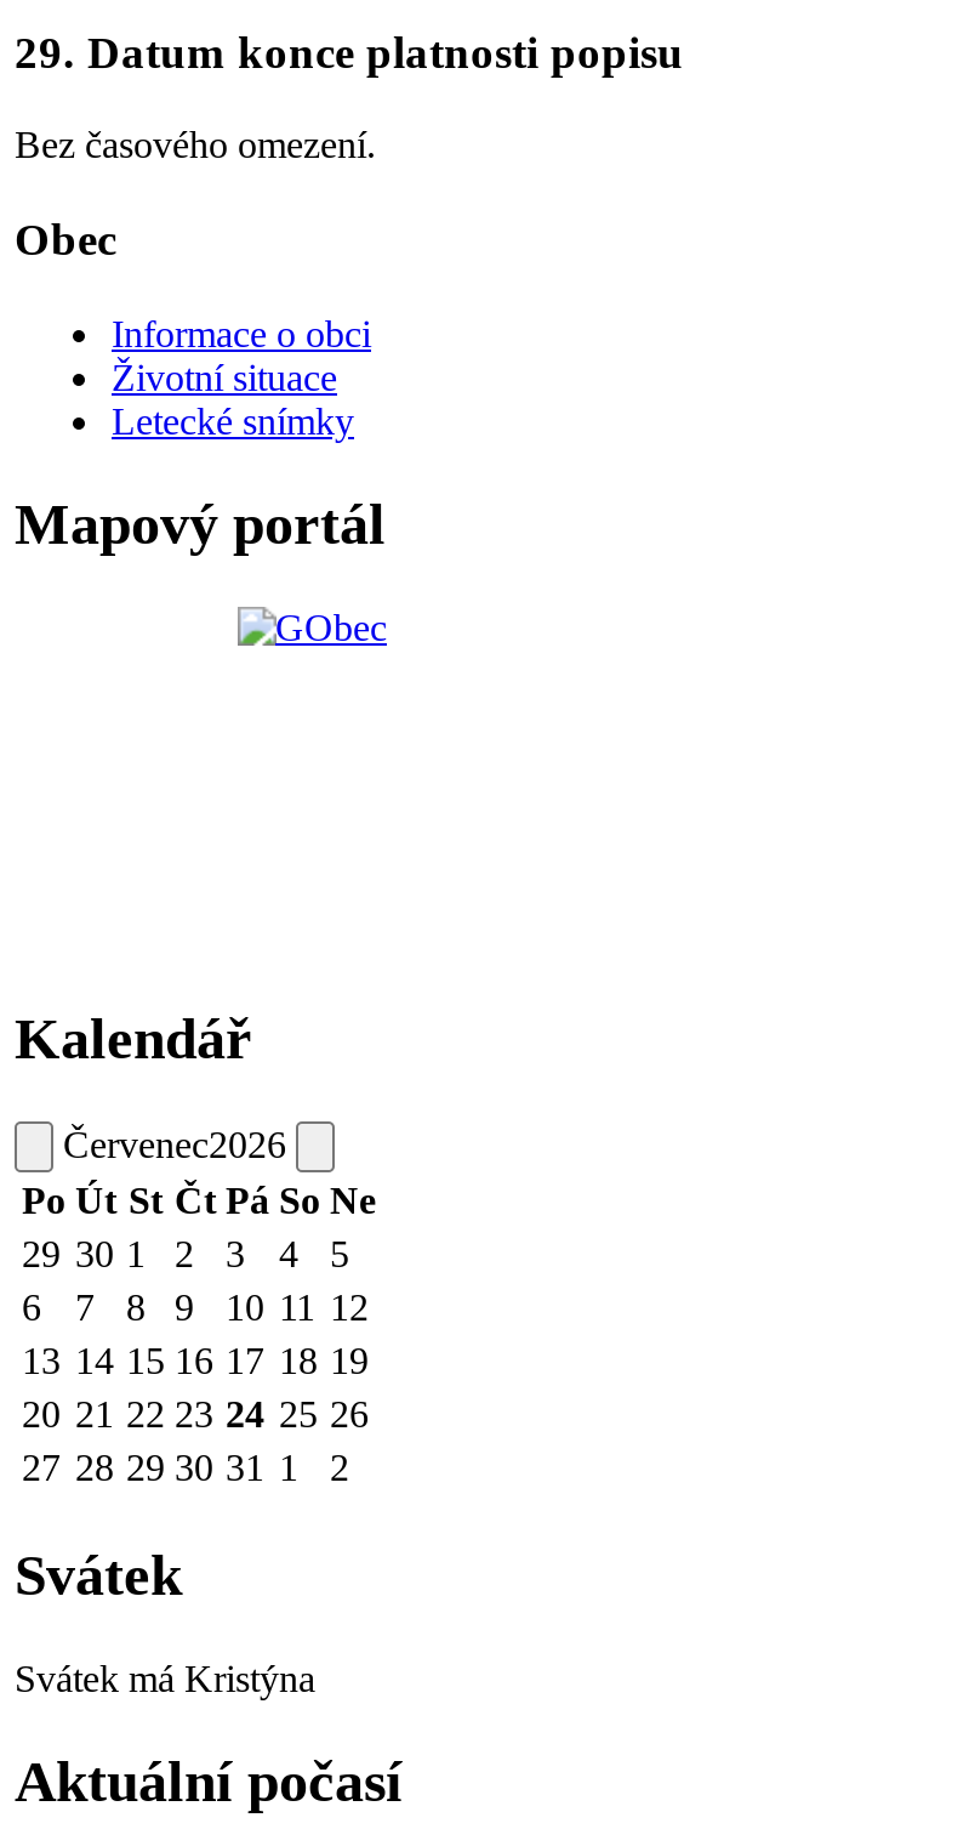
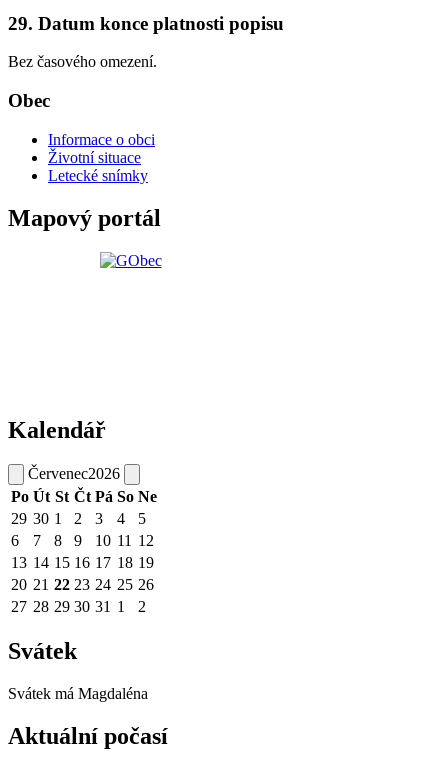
[15,1659,315,1700] Svátek má Kristýna -> [8,685,148,702] Svátek má Magdaléna

